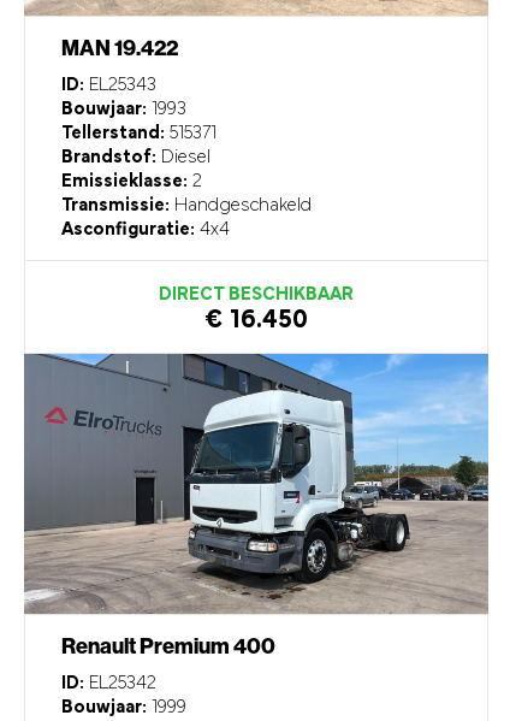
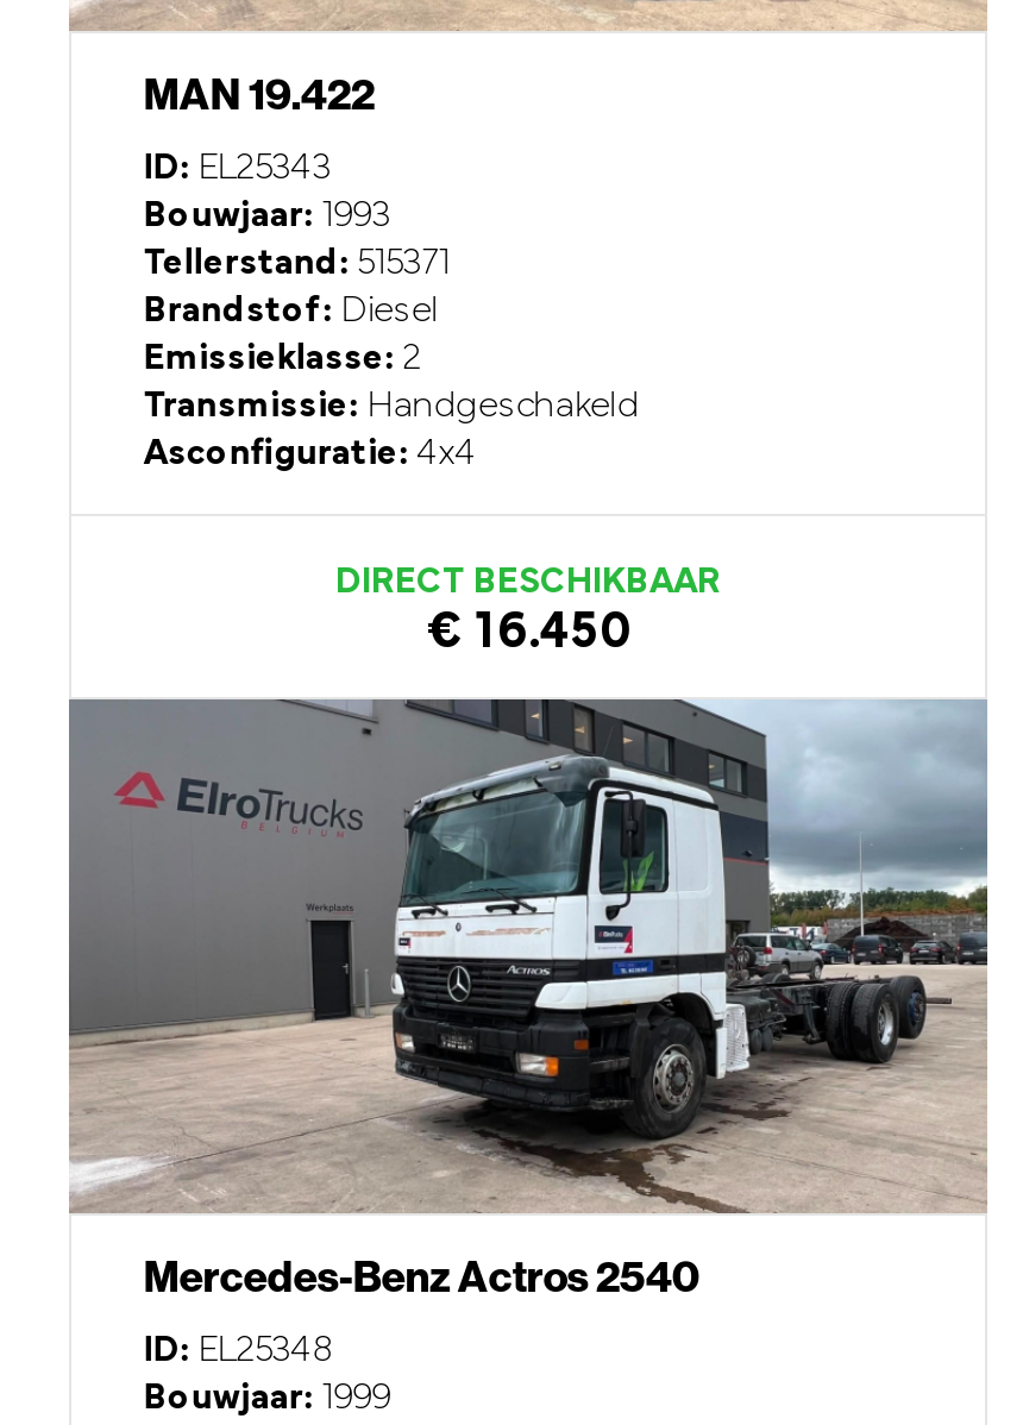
[24,353,488,660] [image] | Renault Premium 400 -> [69,697,990,1305] [image] | Mercedes-Benz Actros 2540
[62,675,157,694] ID: EL25342 -> [144,1333,334,1371] ID: EL25348

